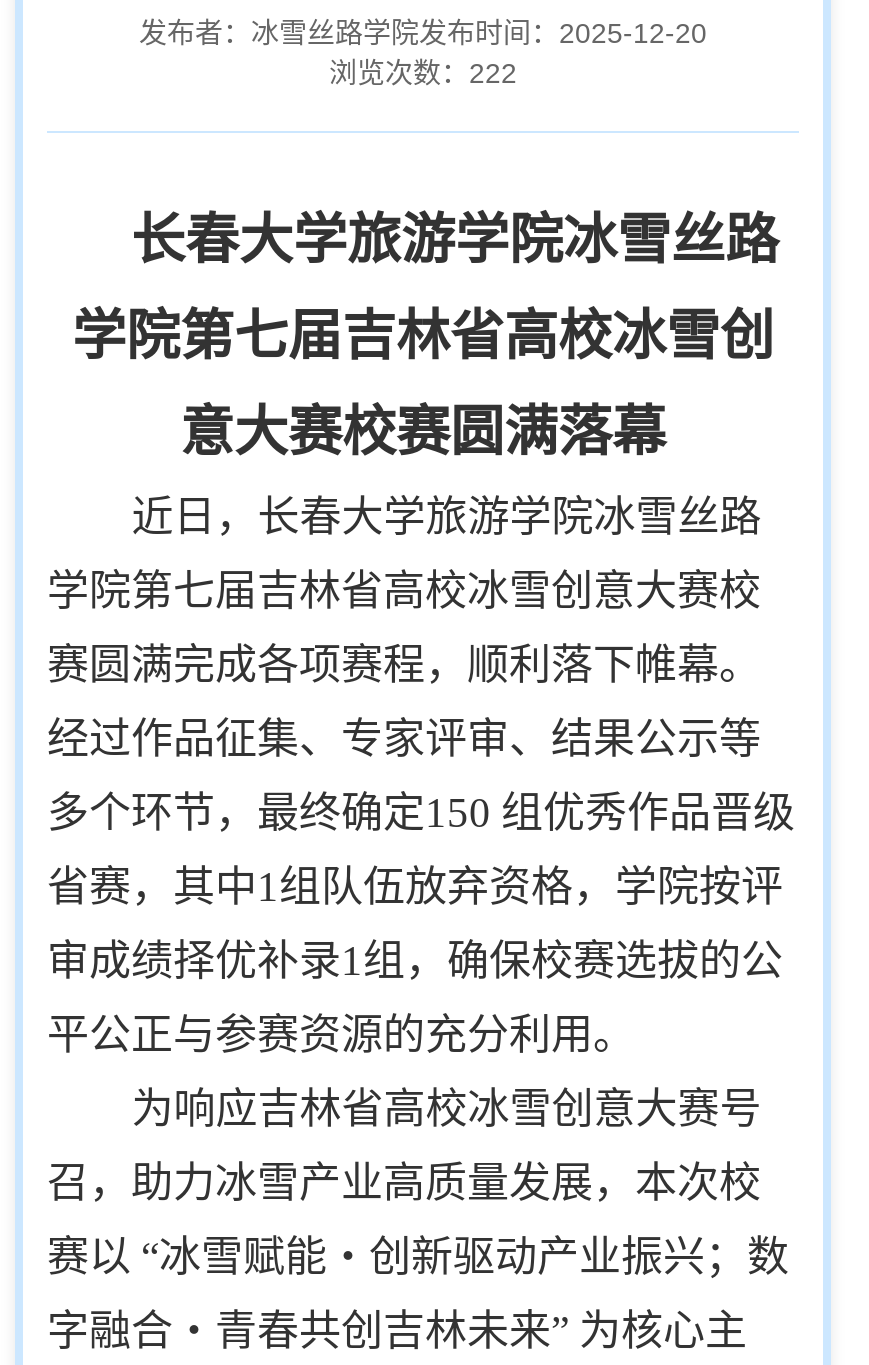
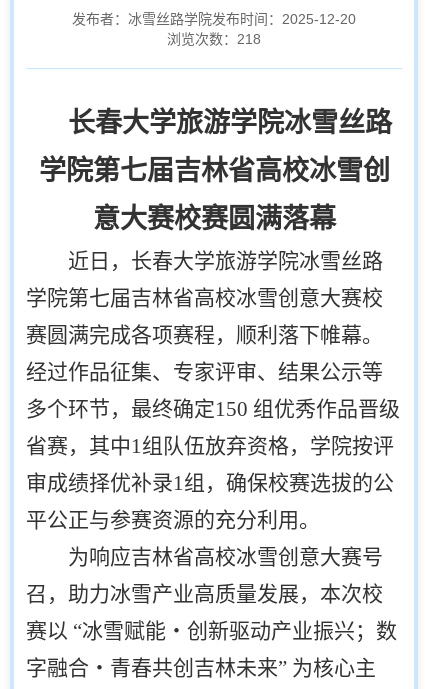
[329,57,517,89] 浏览次数：222 -> [167,31,261,47] 浏览次数：218

